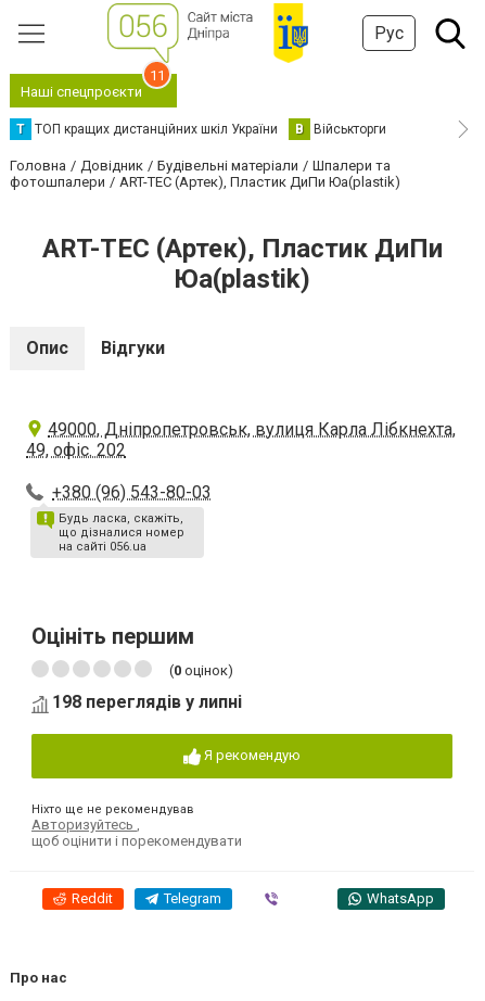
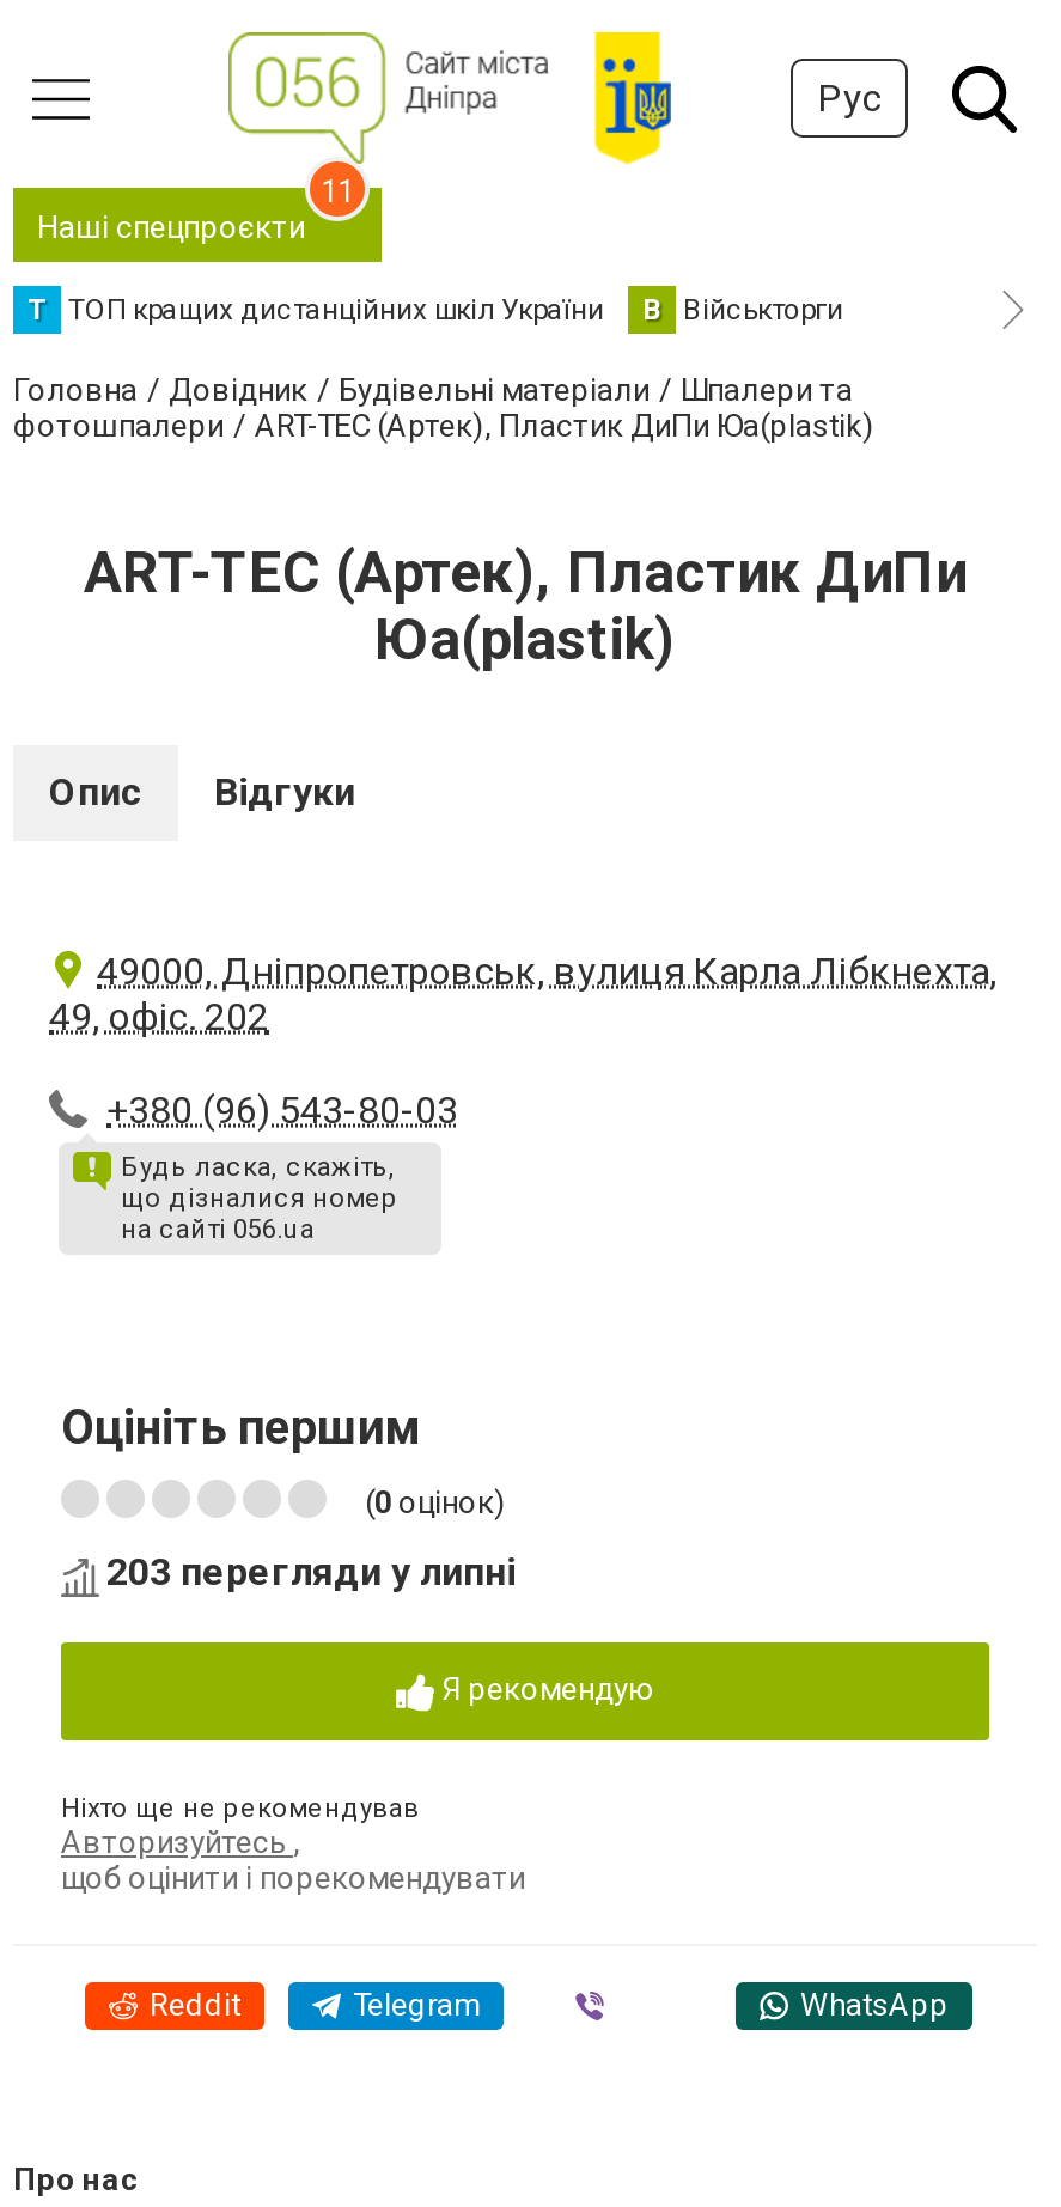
[52,692,242,712] 198 переглядів у липні -> [106,1549,516,1595] 203 перегляди у липні

